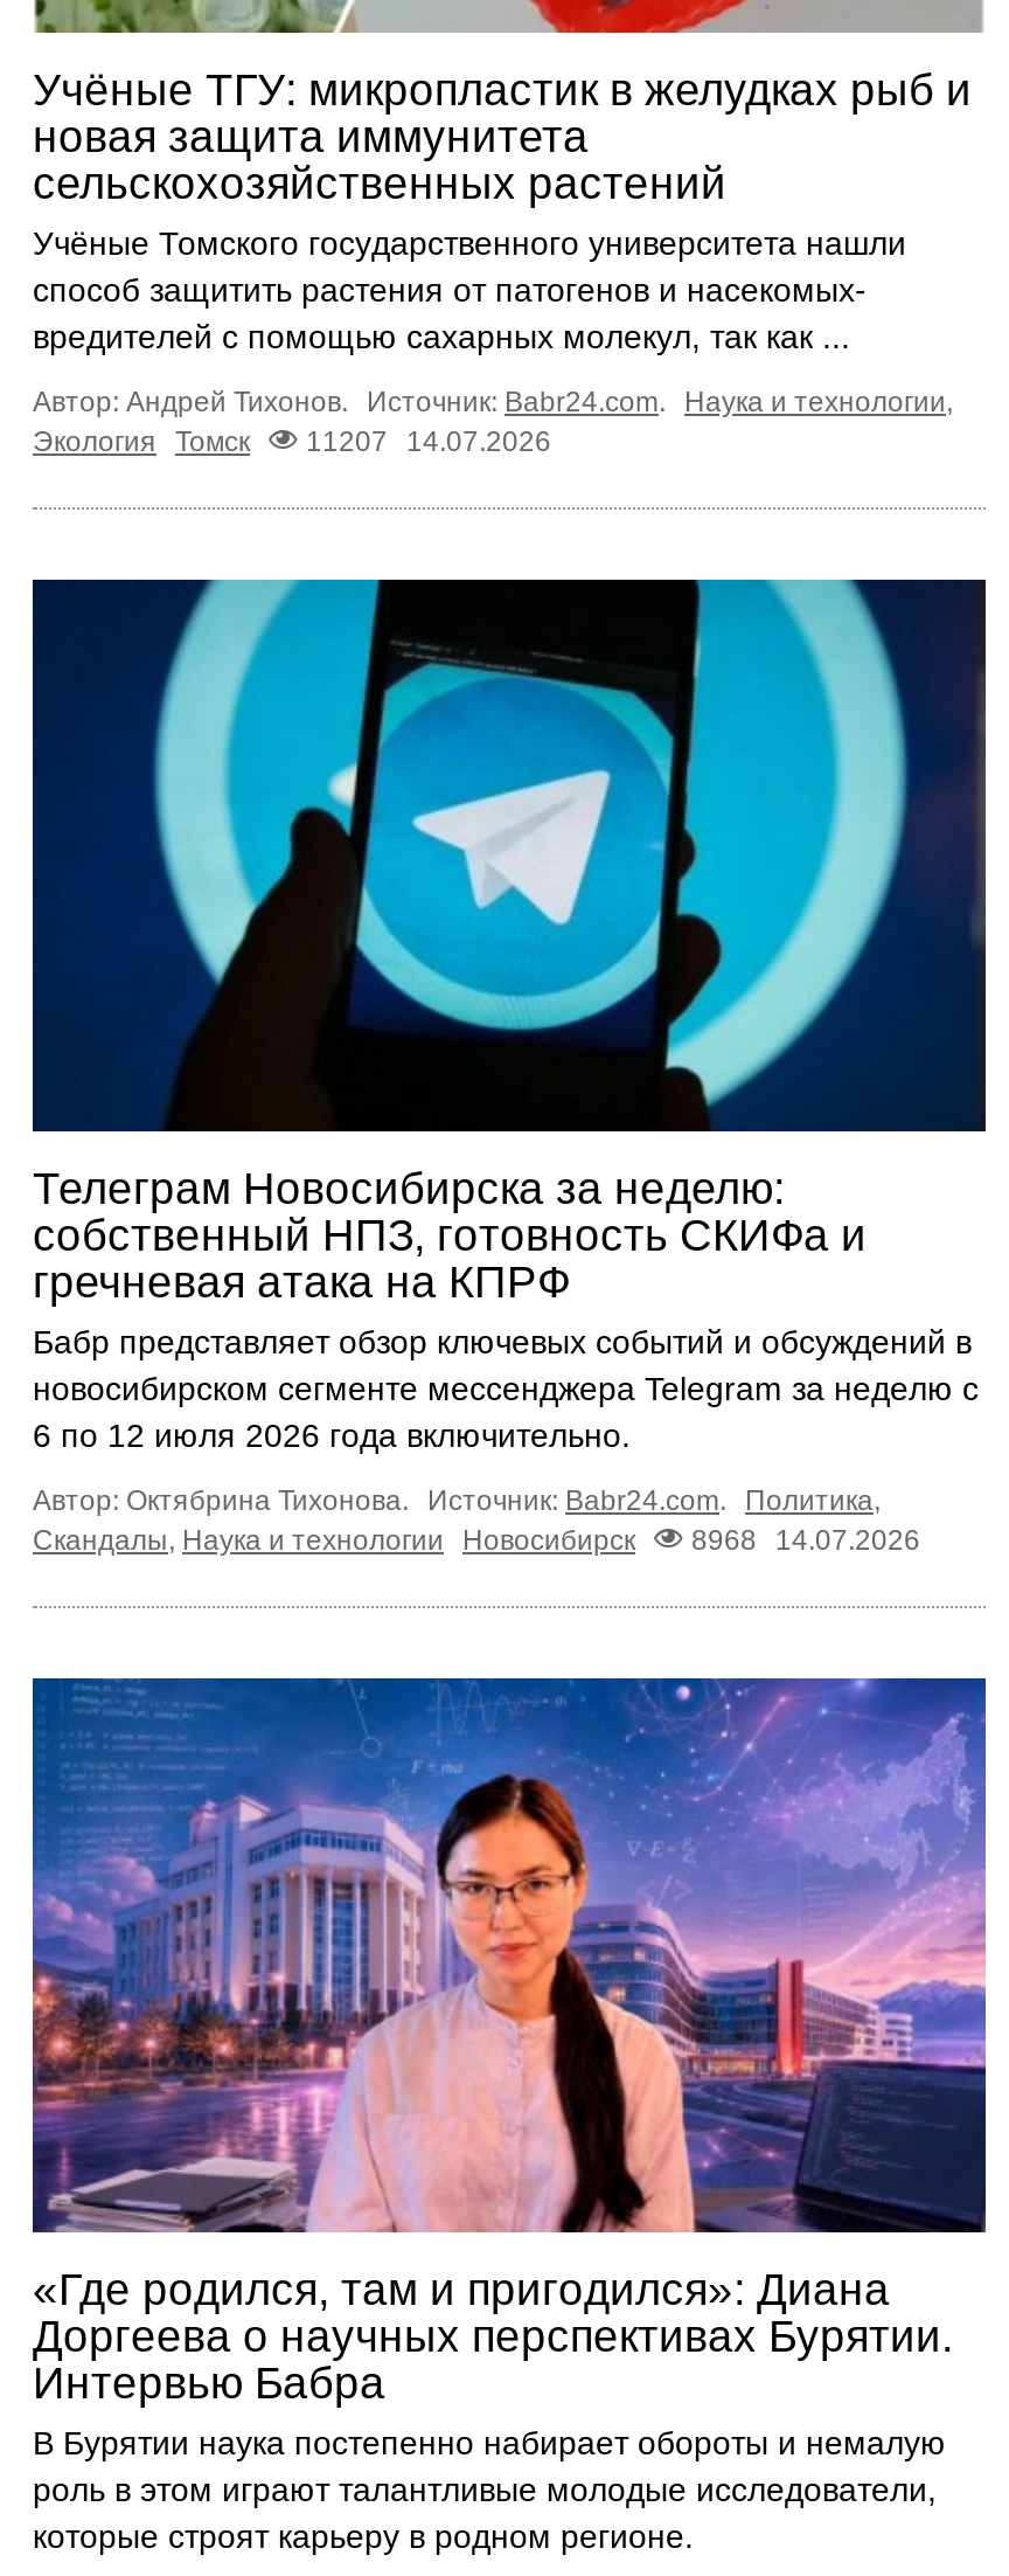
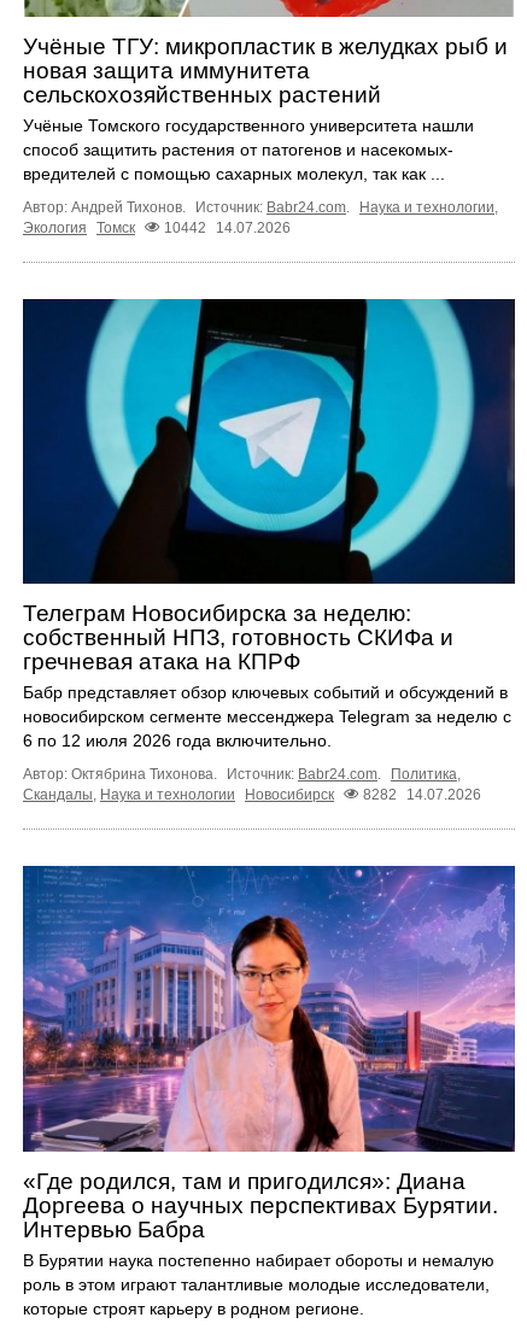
[33,425,551,457] Экология Томск 11207 14.07.2026 -> [23,219,291,236] Экология Томск 10442 14.07.2026
[33,1525,920,1558] Скандалы, Наука и технологии Новосибирск 8968 14.07.2026 -> [23,787,481,804] Скандалы, Наука и технологии Новосибирск 8282 14.07.2026

